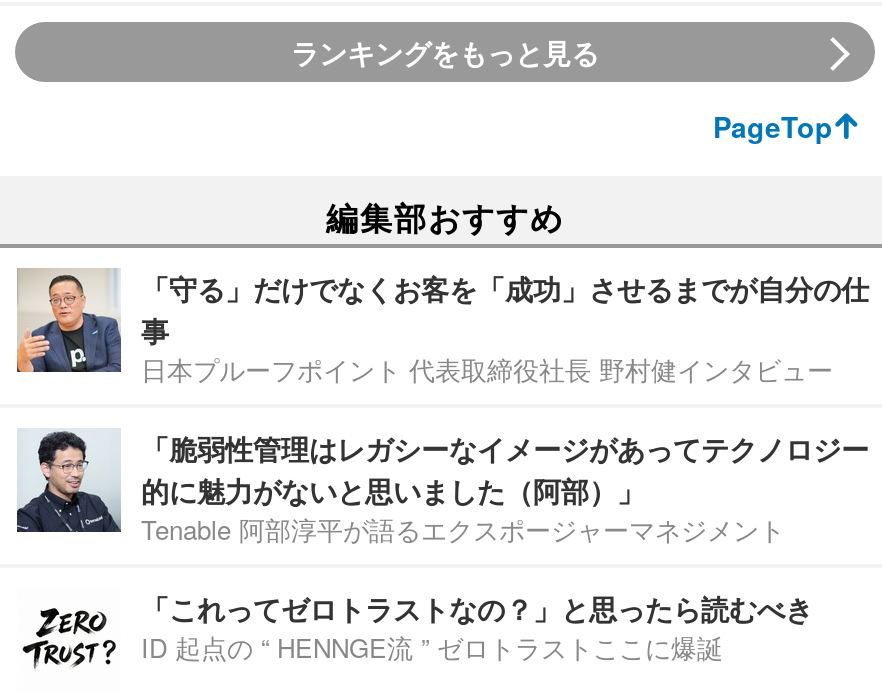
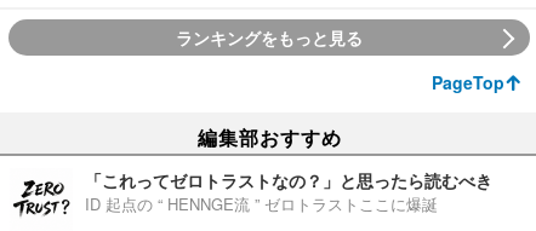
[15,268,869,548] [image] | 「守る」だけでなくお客を「成功」させるまでが自分の仕 | 事 | 日本プルーフポイント 代表取締役社長 野村健インタビュー | 「脆弱性管理はレガシーなイメージがあってテクノロジー | 的に魅力がないと思いました（阿部）」 | Tenable 阿部淳平が語るエクスポージャーマネジメント -> none
[15,428,113,534] [image] -> none

